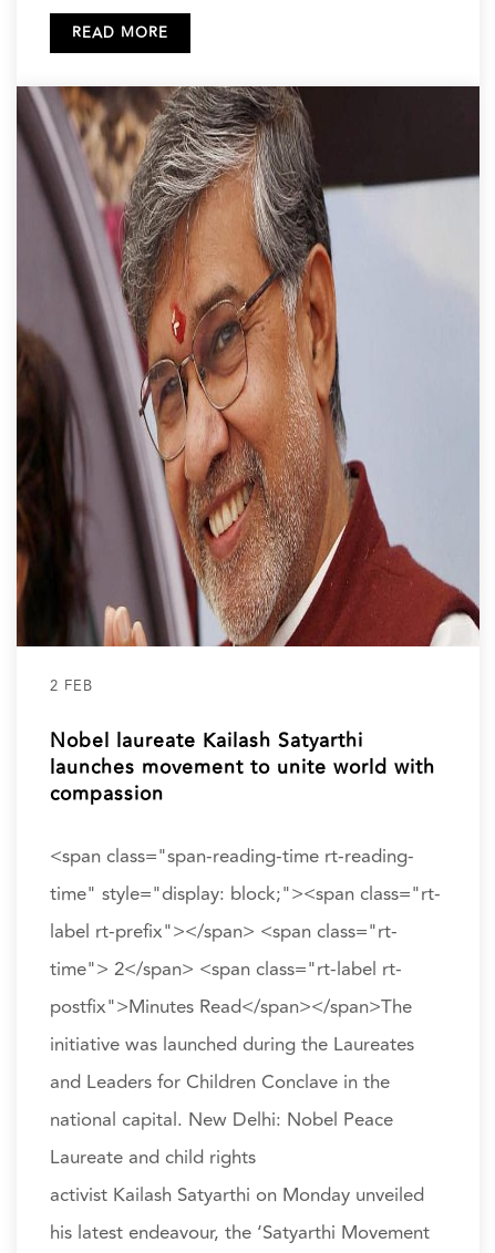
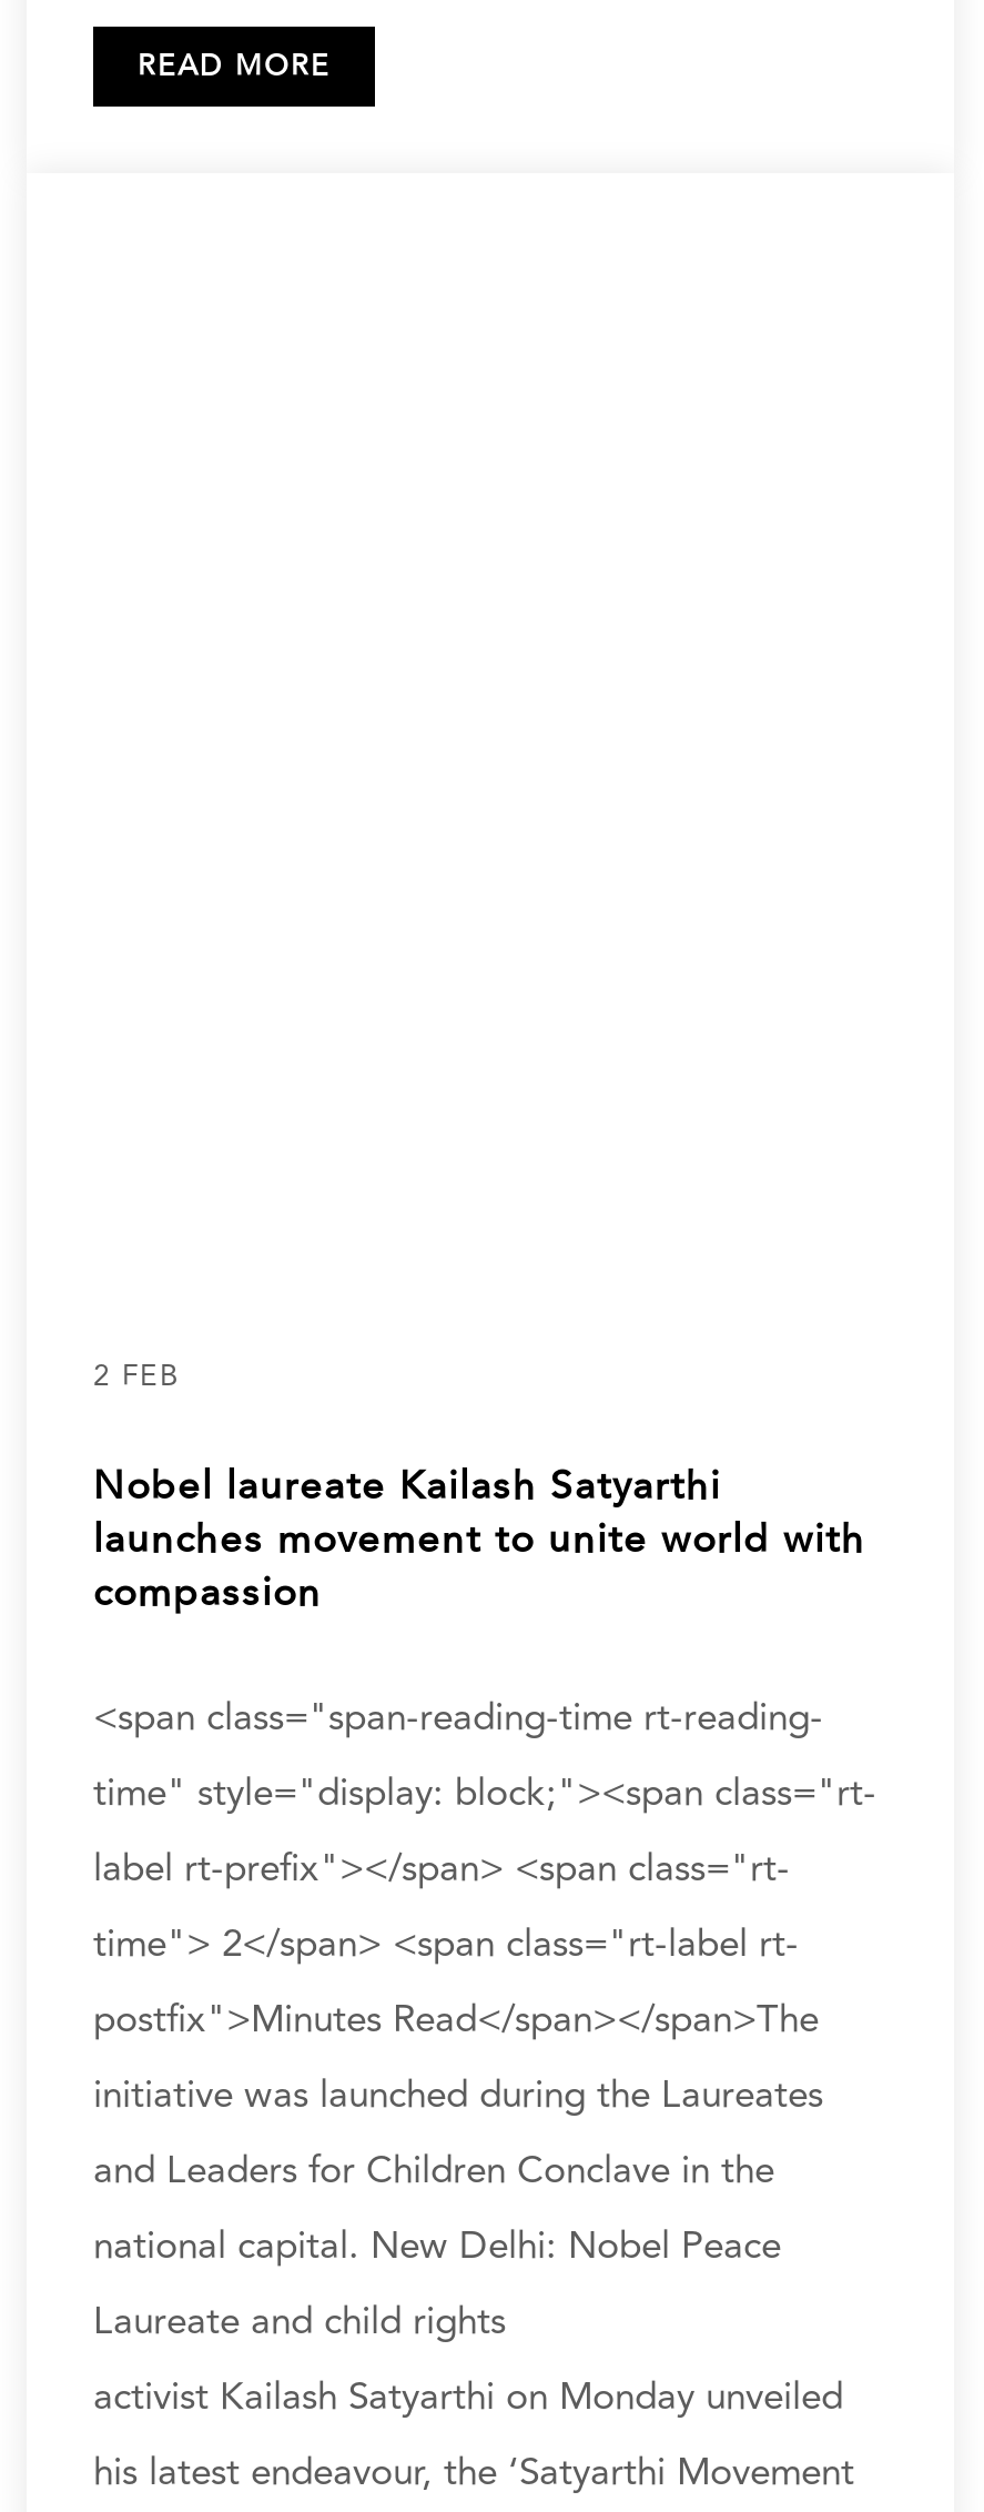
[16,85,481,648] [image] -> none

